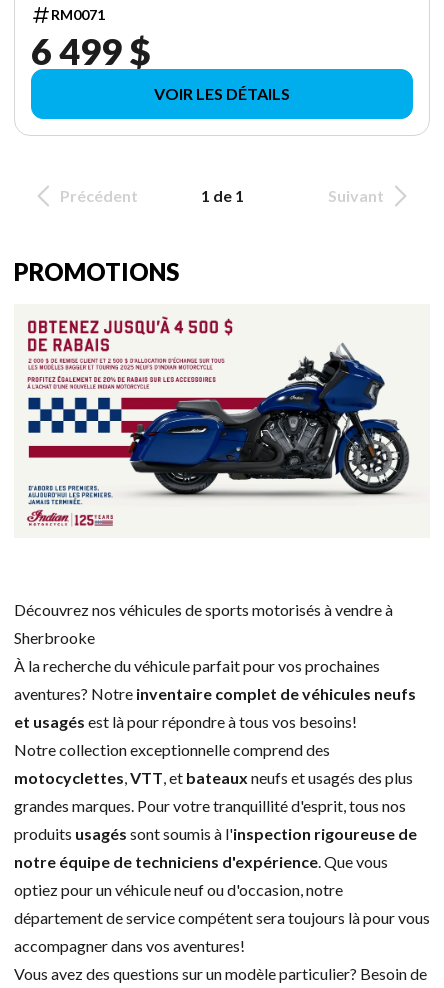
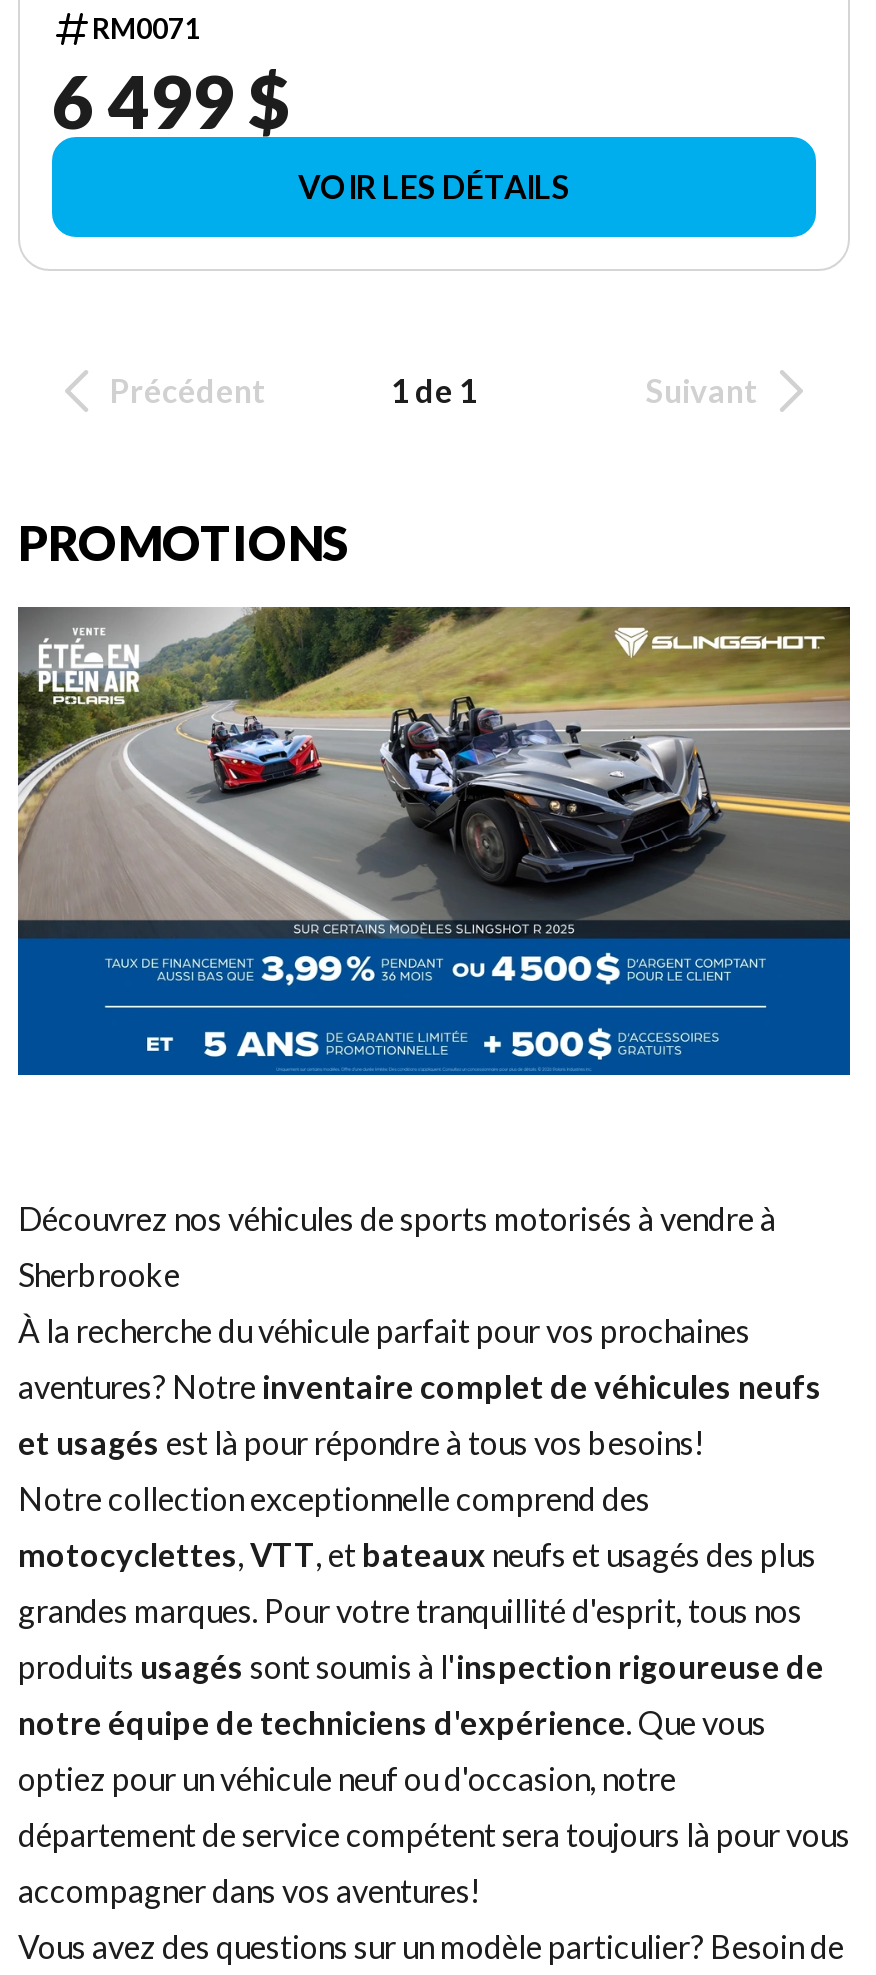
[14,304,430,538] [image] -> [16,605,852,1077] [image]

